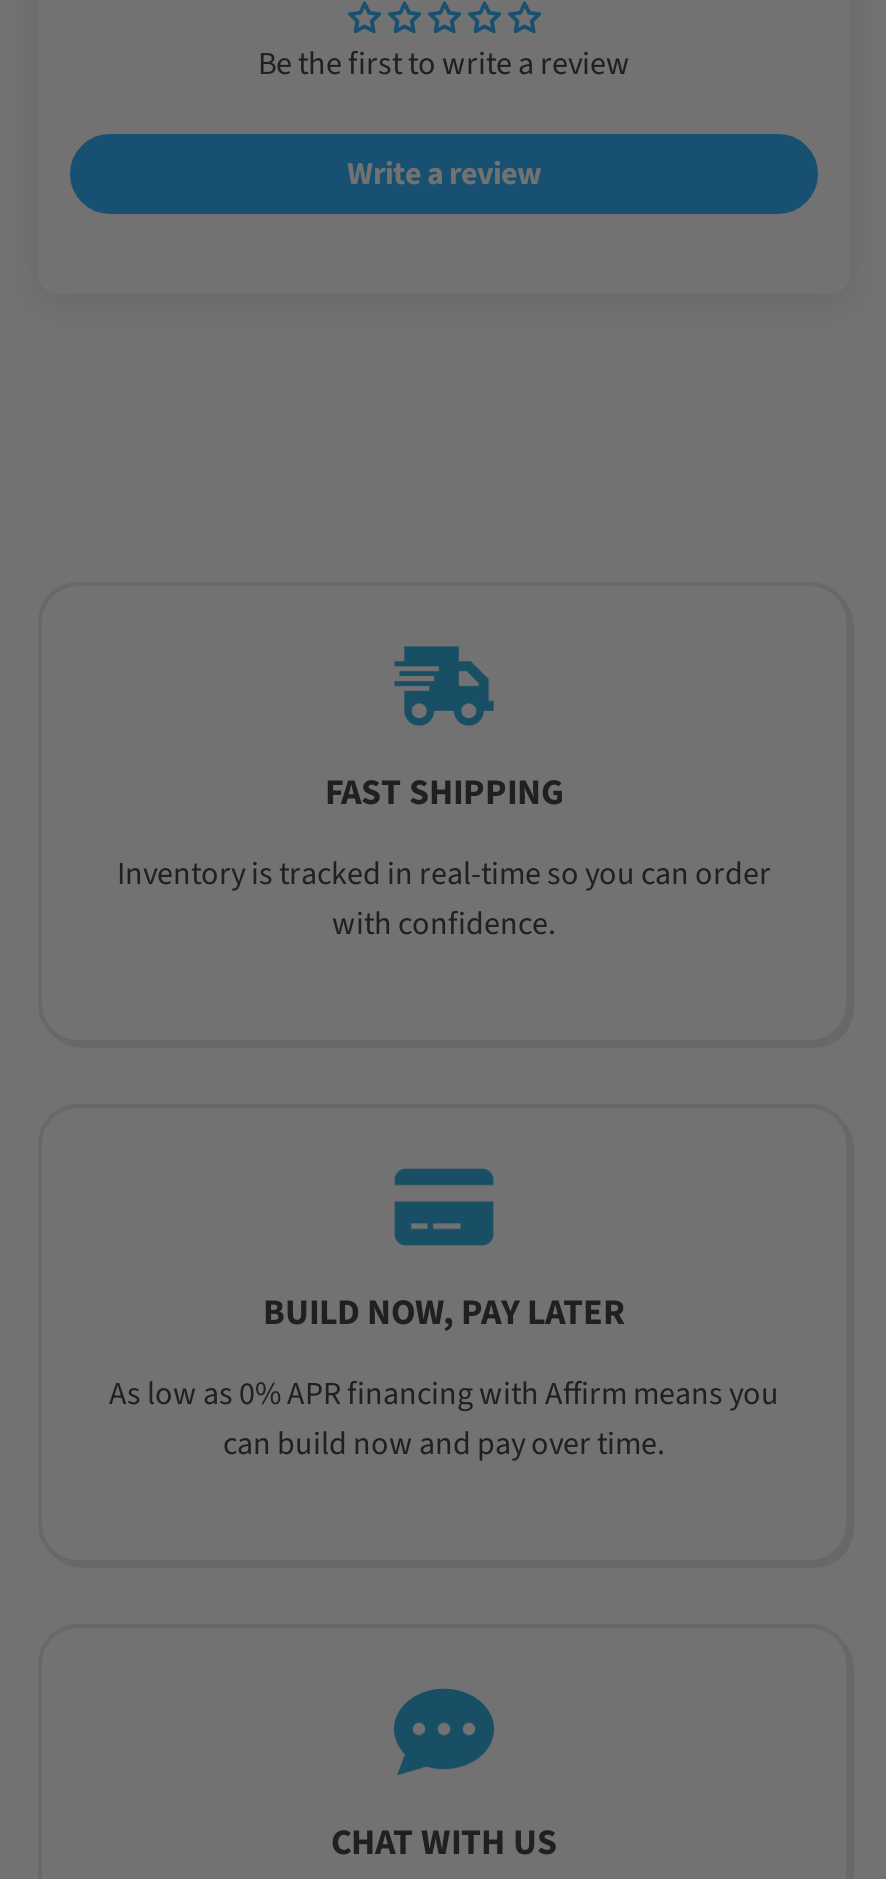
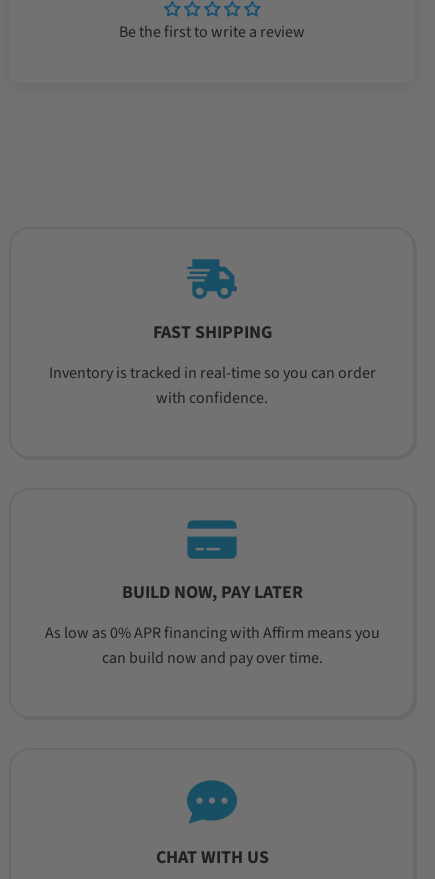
[347,151,541,195] Write a review -> none

